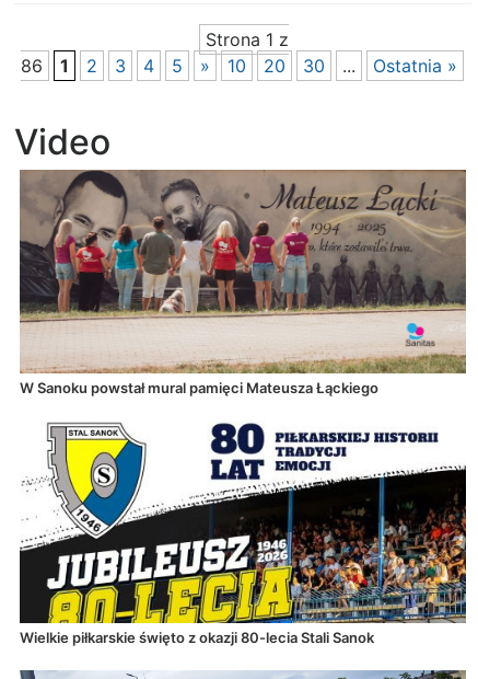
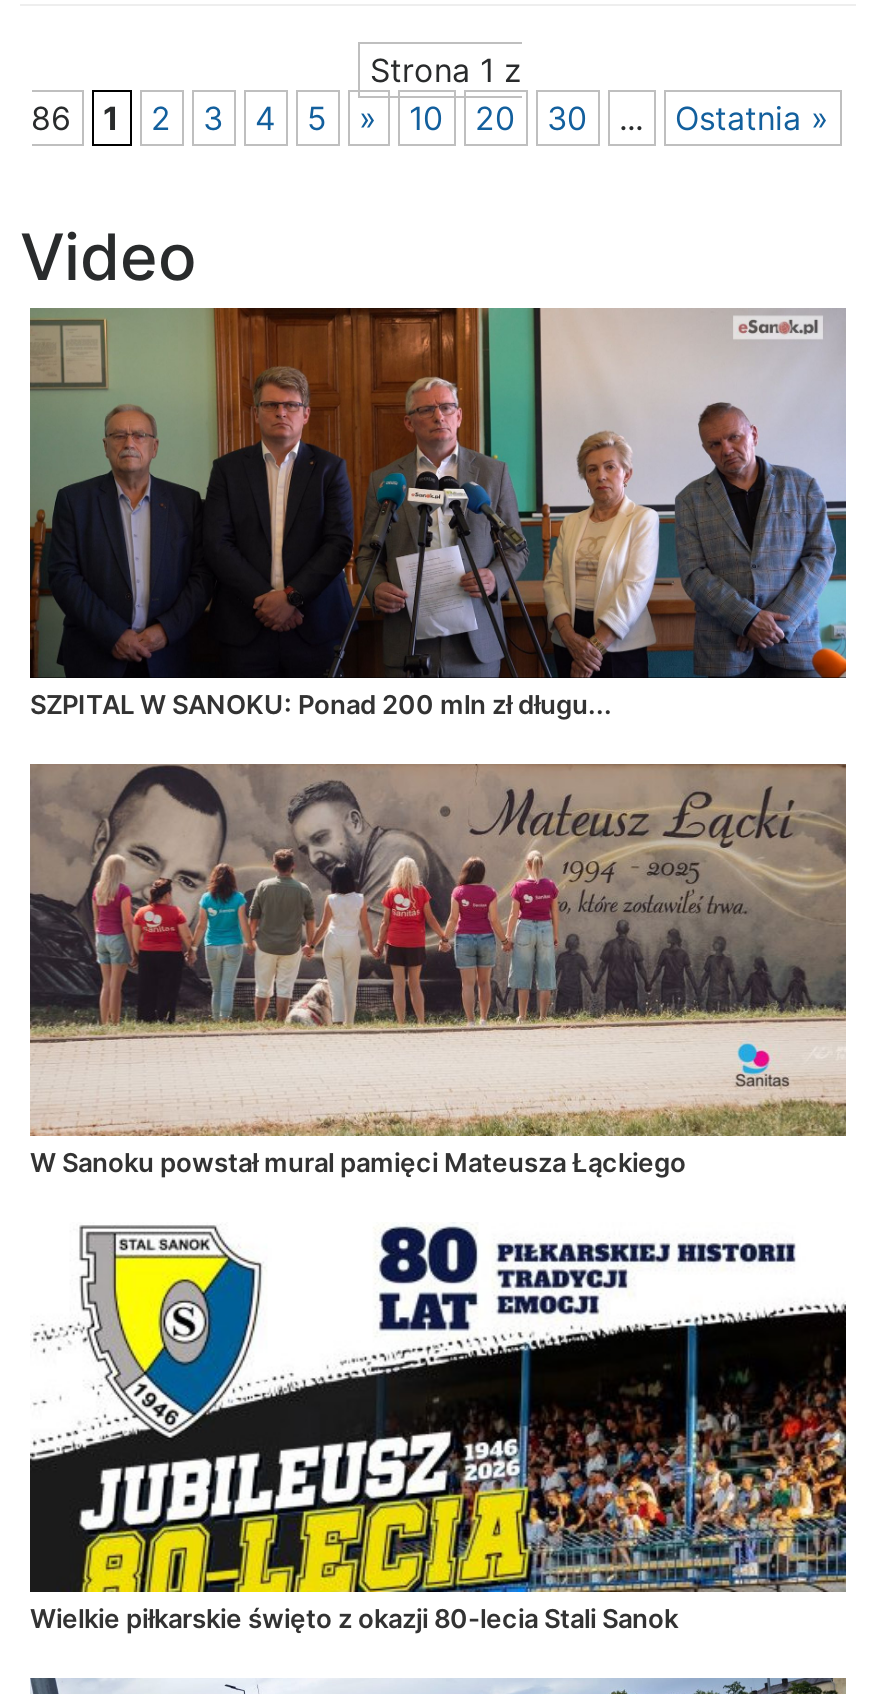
none -> [28,306,848,721] [image] | SZPITAL W SANOKU: Ponad 200 mln zł długu...

